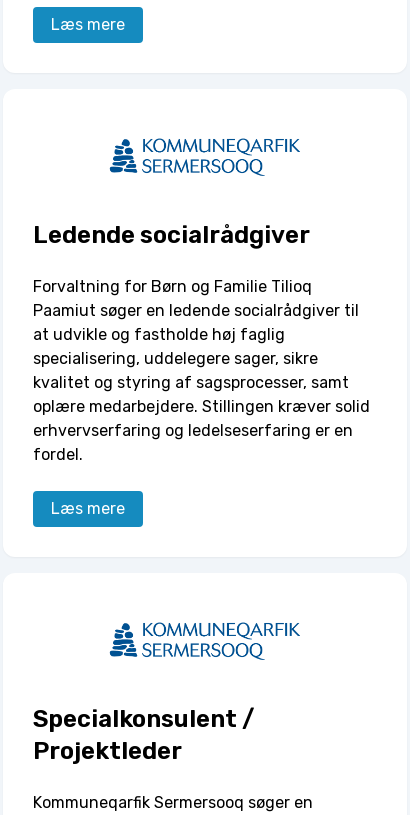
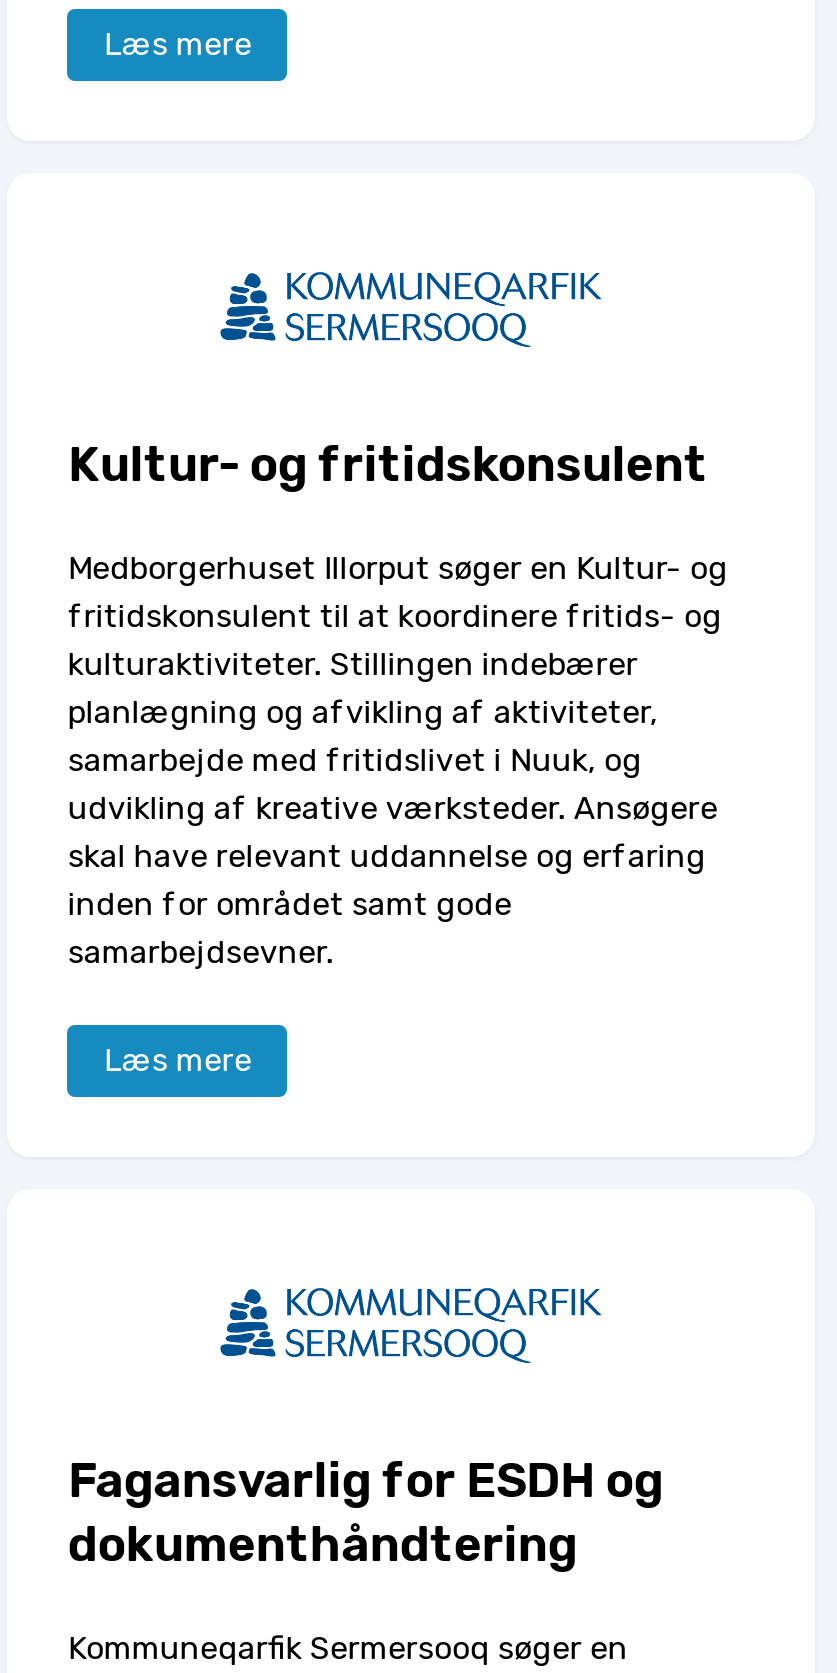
[33,221,310,249] Ledende socialrådgiver -> [68,436,708,492] Kultur- og fritidskonsulent
[33,277,370,464] Forvaltning for Børn og Familie Tilioq | Paamiut søger en ledende socialrådgiver til | at udvikle og fastholde høj faglig | specialisering, uddelegere sager, sikre | kvalitet og styring af sagsprocesser, samt | oplære medarbejdere. Stillingen kræver solid | erhvervserfaring og ledelseserfaring er en | fordel. -> [68,548,728,970] Medborgerhuset Illorput søger en Kultur- og | fritidskonsulent til at koordinere fritids- og | kulturaktiviteter. Stillingen indebærer | planlægning og afvikling af aktiviteter, | samarbejde med fritidslivet i Nuuk, og | udvikling af kreative værksteder. Ansøgere | skal have relevant uddannelse og erfaring | inden for området samt gode | samarbejdsevner.
[33,705,255,765] Specialkonsulent / | Projektleder -> [68,1452,664,1572] Fagansvarlig for ESDH og | dokumenthåndtering

